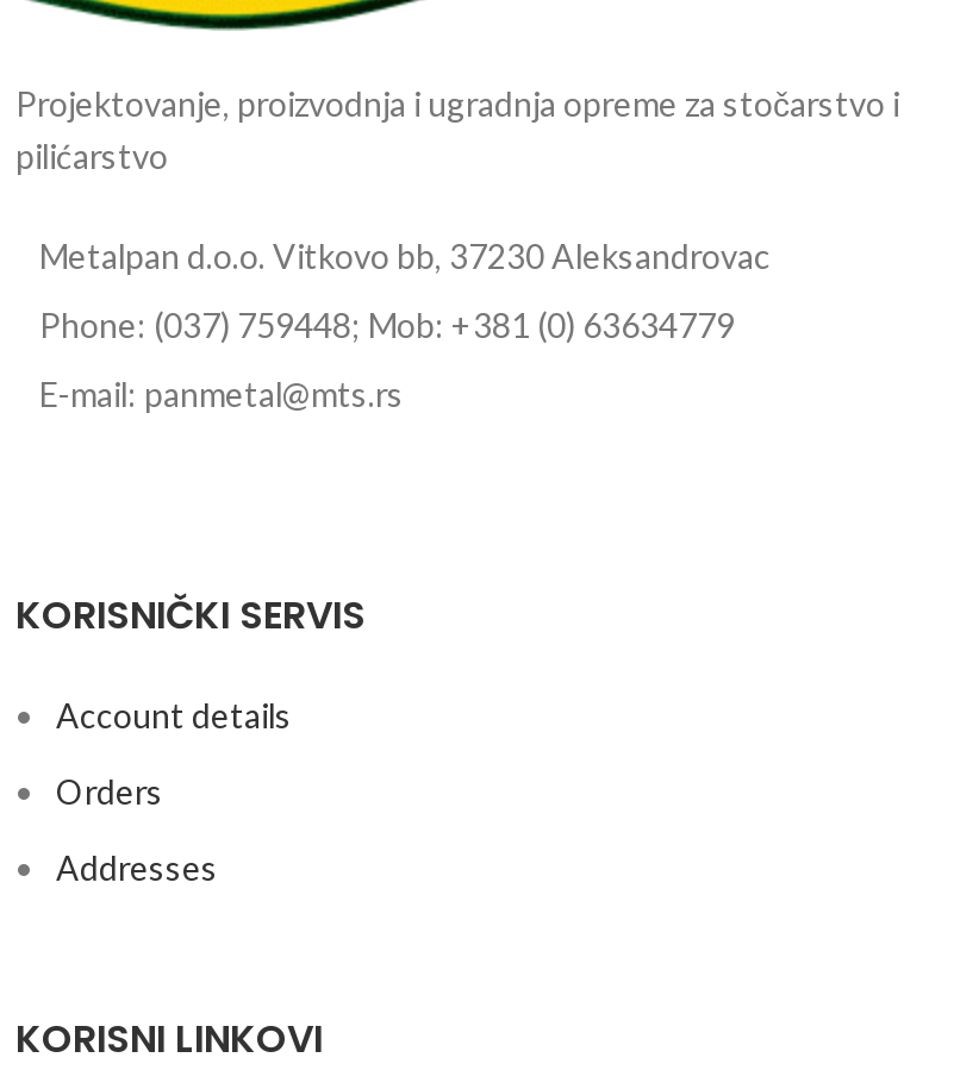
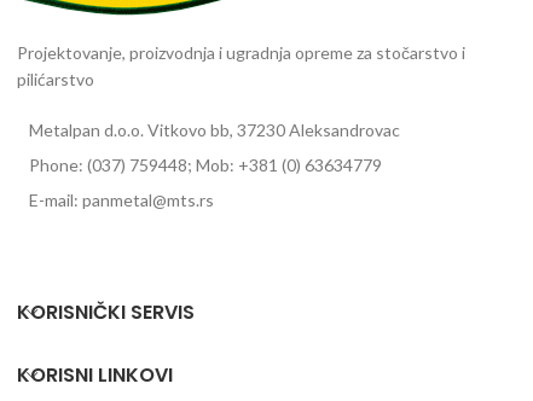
[56,695,292,888] Account details | Orders | Addresses -> none

